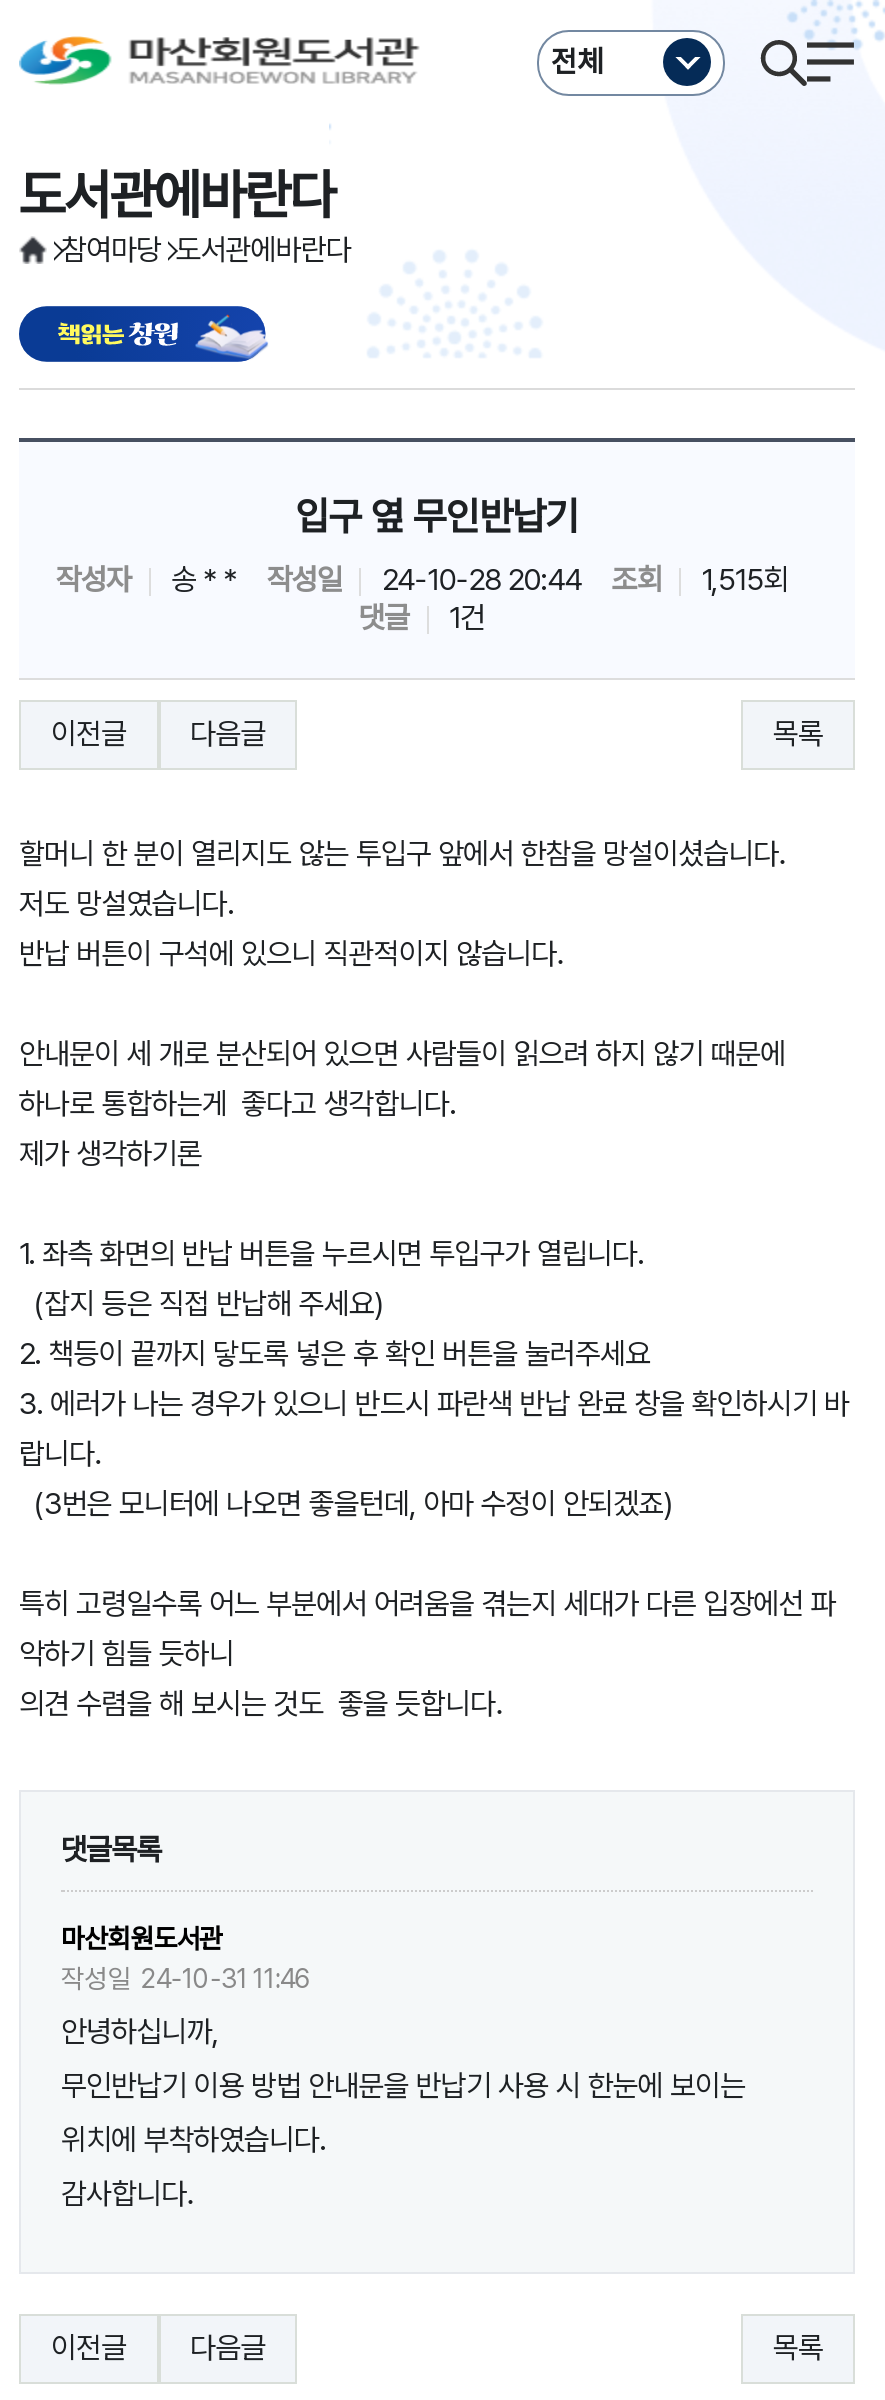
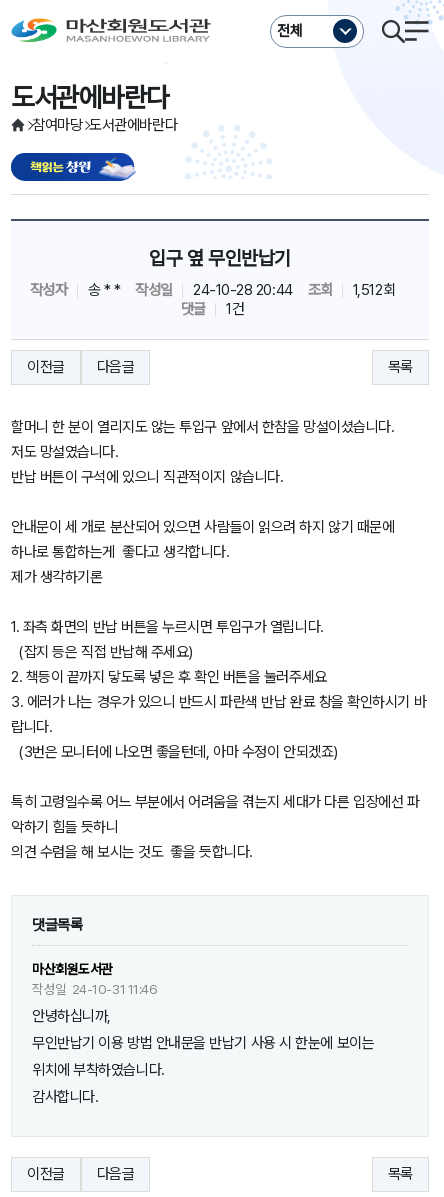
[56,562,788,598] 작성자 송 * * 작성일 24-10-28 20:44 조회 1,515회 -> [30,281,395,299] 작성자 송 * * 작성일 24-10-28 20:44 조회 1,512회

